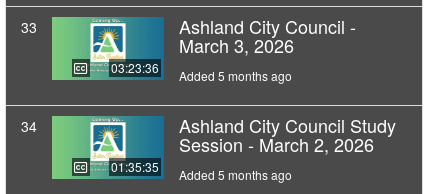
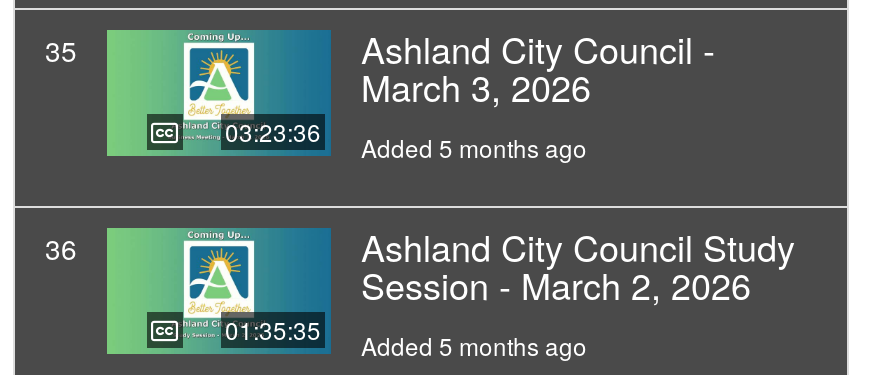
[21,17,37,37] 33 -> [45,31,77,71] 35
[21,116,37,136] 34 -> [45,229,77,269] 36

